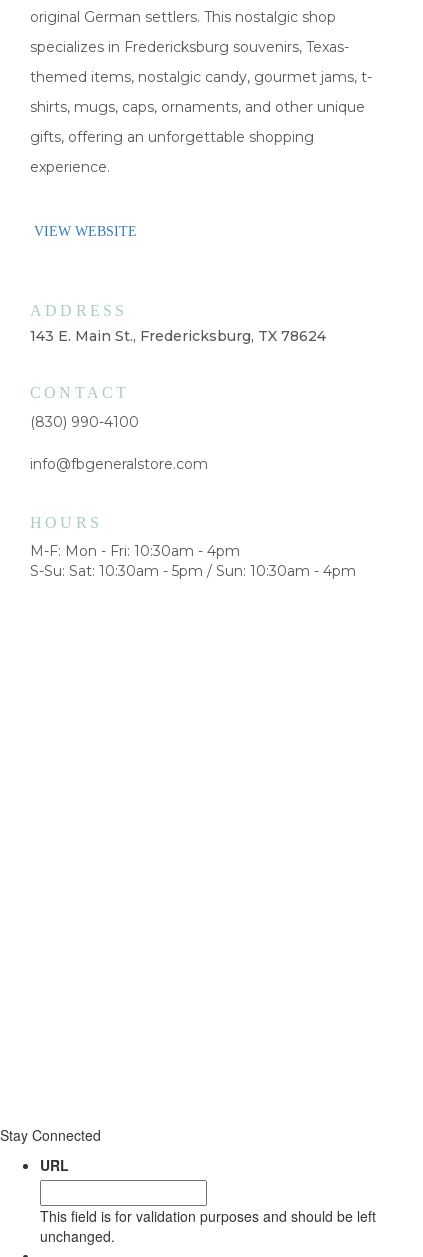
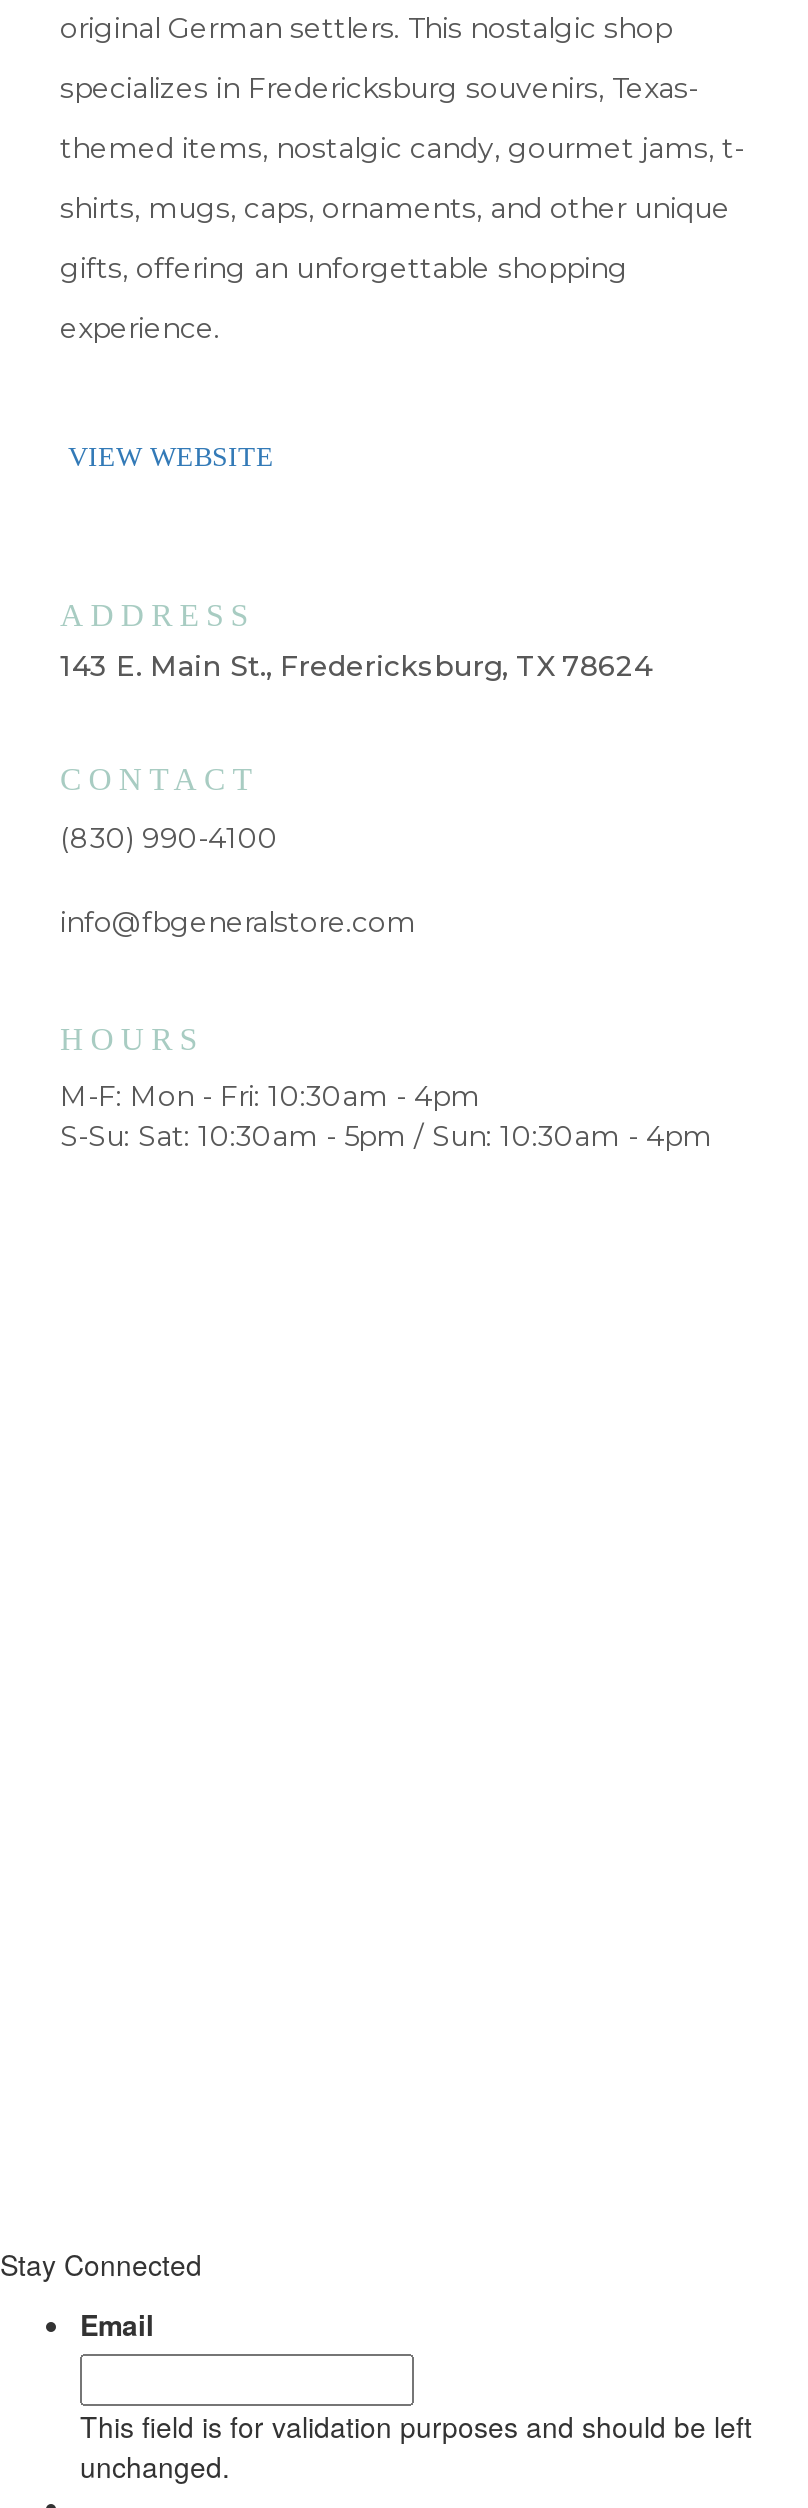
[40,1155,69,1175] URL -> [80,2304,154,2344] Email

